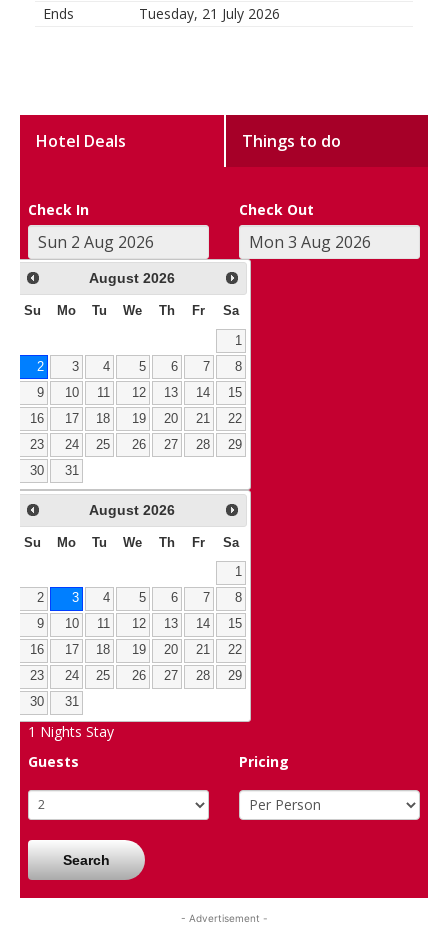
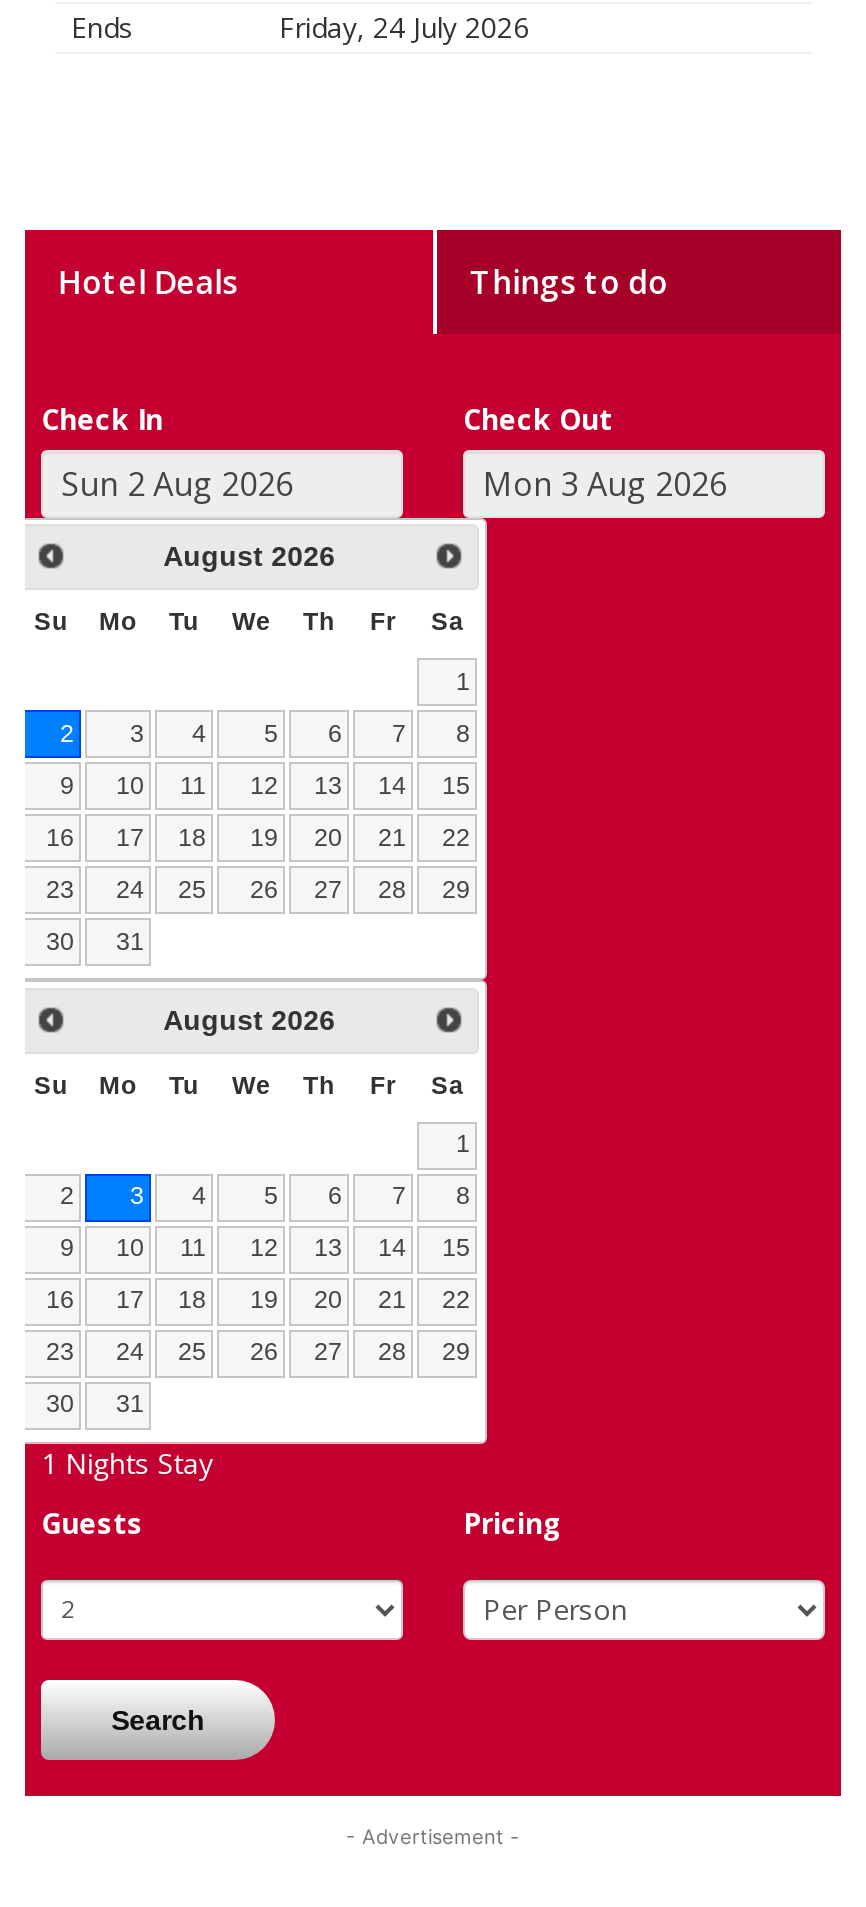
[139,4,280,23] Tuesday, 21 July 2026 -> [279,7,529,45] Friday, 24 July 2026

